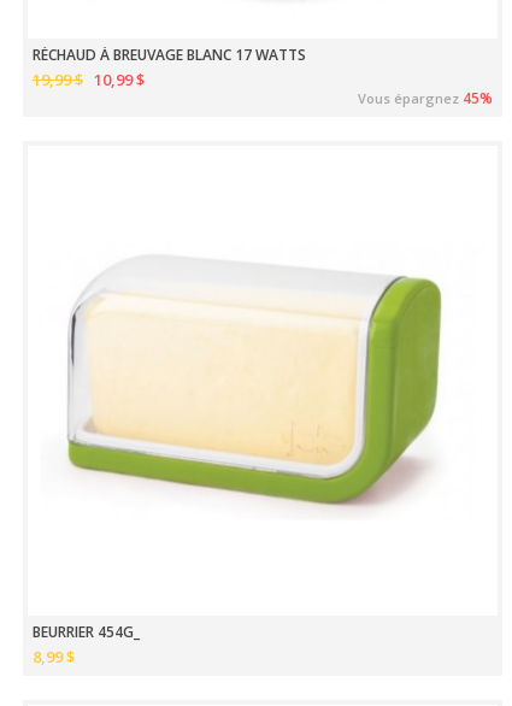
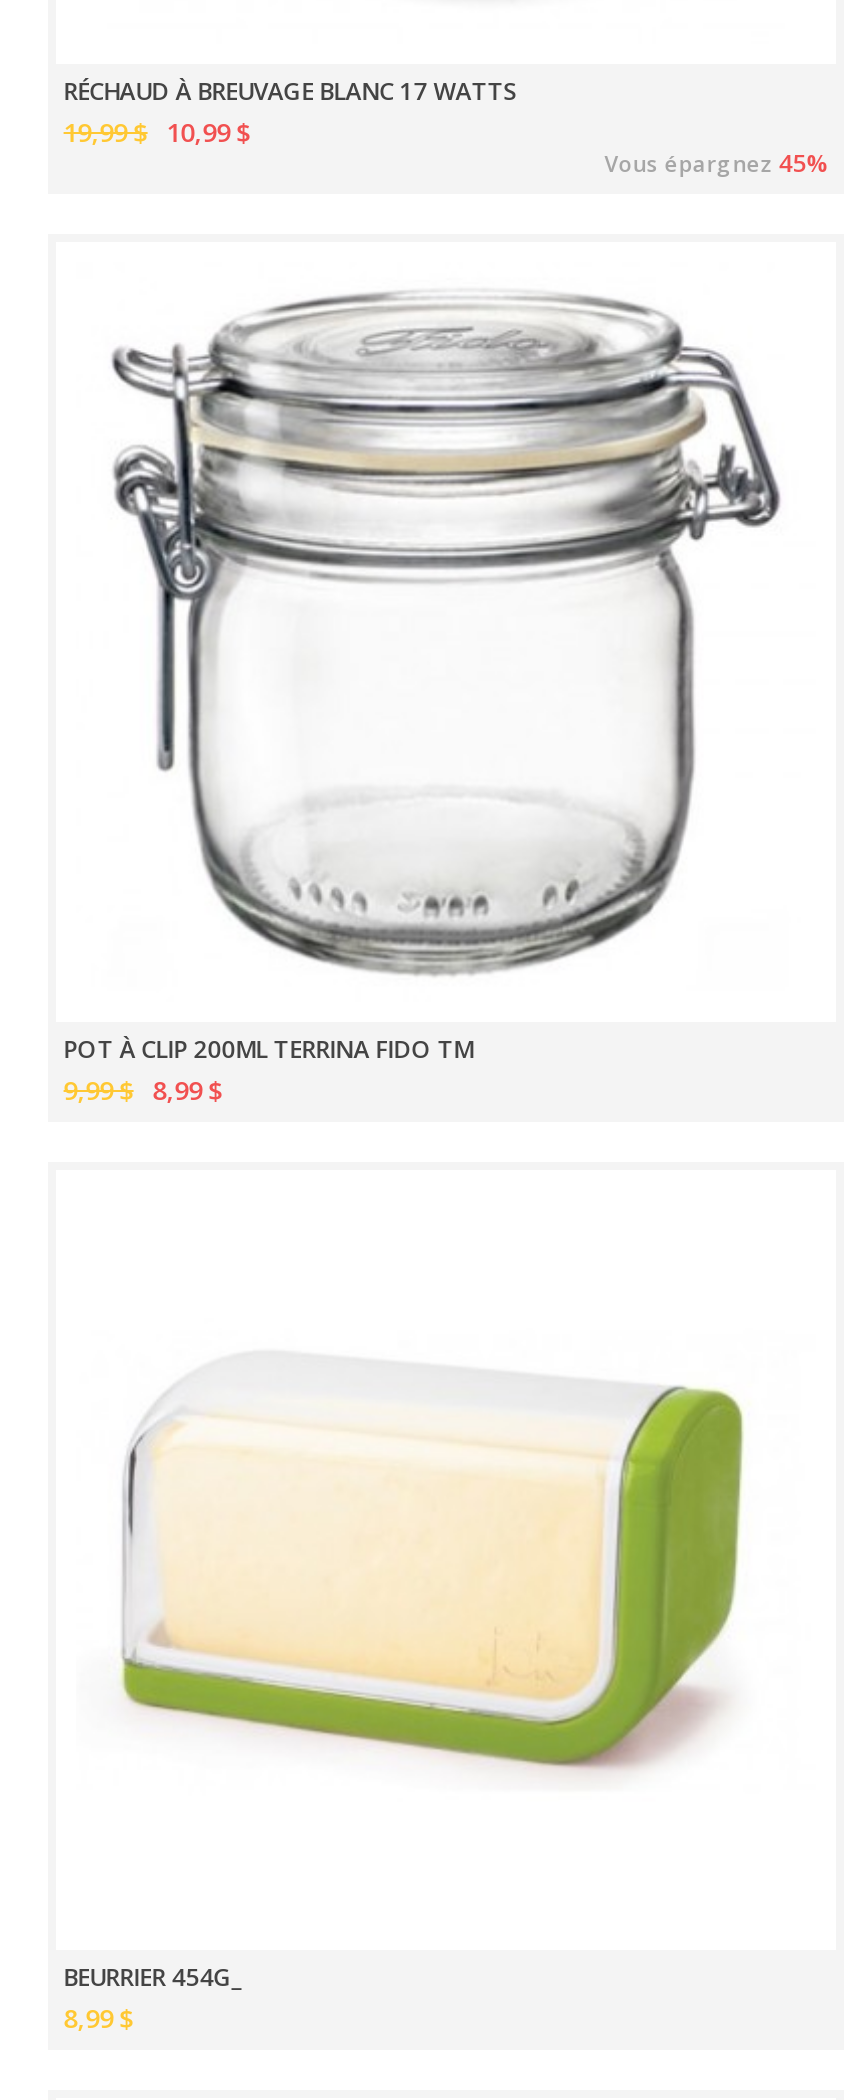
none -> [64,292,782,1108] [image] | POT À CLIP 200ML TERRINA FIDO TM | 9,99 $ 8,99 $

